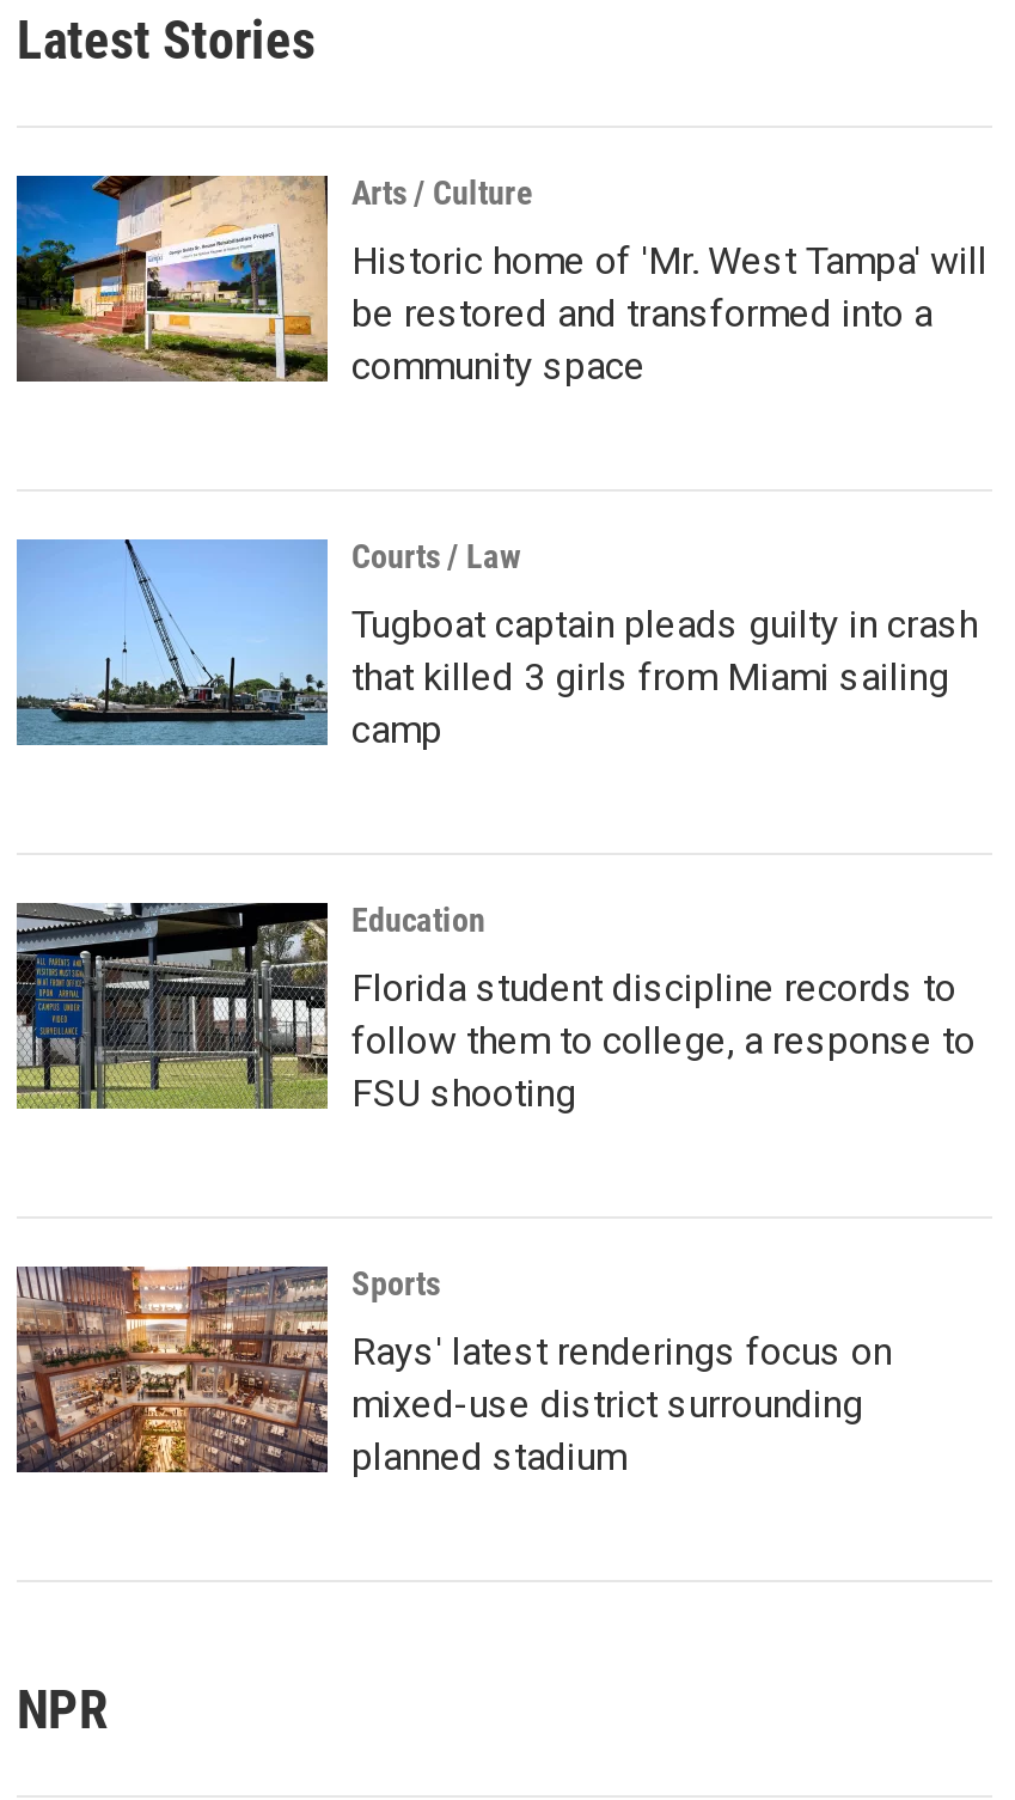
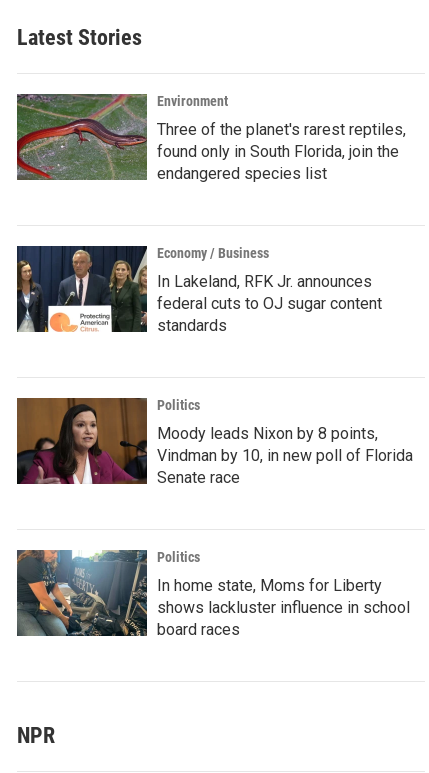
[14,173,533,382] [image] | Arts / Culture -> [16,93,228,180] [image] | Environment
[351,238,988,389] Historic home of 'Mr. West Tampa' will | be restored and transformed into a | community space -> [157,120,406,183] Three of the planet's rarest reptiles, | found only in South Florida, join the | endangered species list
[14,537,521,748] [image] | Courts / Law -> [16,245,269,333] [image] | Economy / Business
[351,602,978,753] Tugboat captain pleads guilty in crash | that killed 3 girls from Miami sailing | camp -> [157,272,382,335] In Lakeland, RFK Jr. announces | federal cuts to OJ sugar content | standards
[14,901,485,1111] [image] | Education -> [16,397,200,485] [image] | Politics
[351,965,976,1116] Florida student discipline records to | follow them to college, a response to | FSU shooting -> [157,424,413,487] Moody leads Nixon by 8 points, | Vindman by 10, in new poll of Florida | Senate race
[14,1264,440,1475] [image] | Sports -> [16,549,200,637] [image] | Politics
[351,1329,892,1480] Rays' latest renderings focus on | mixed-use district surrounding | planned stadium -> [157,576,410,639] In home state, Moms for Liberty | shows lackluster influence in school | board races

